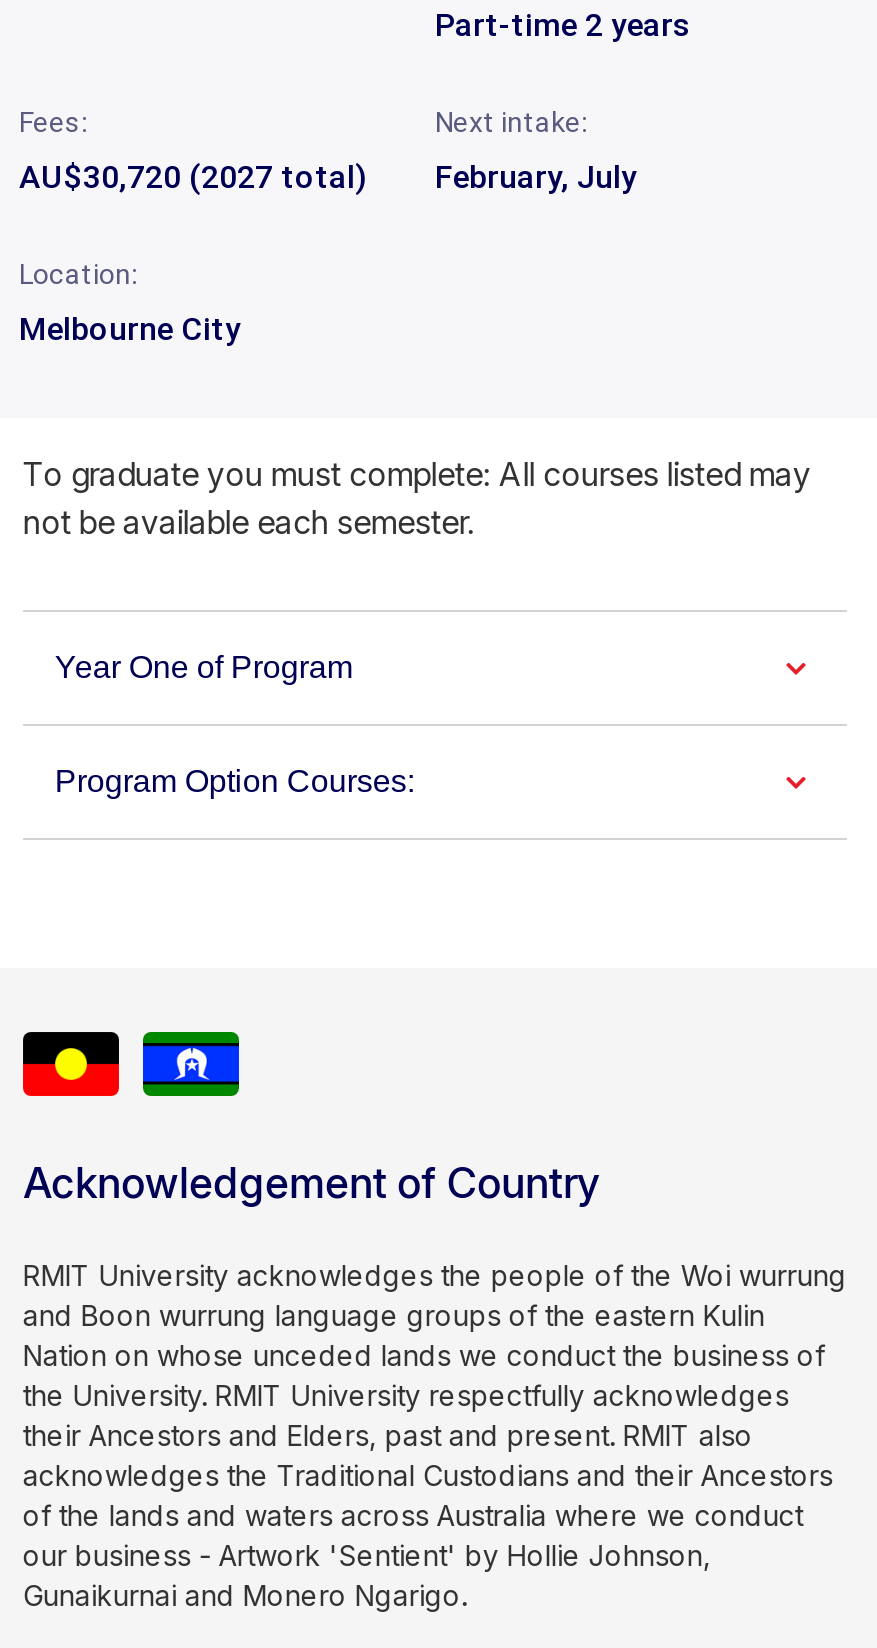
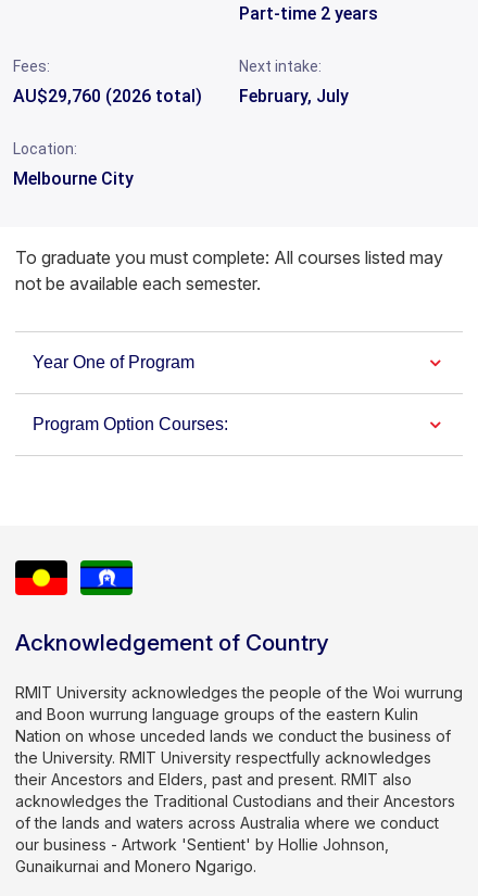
[19,158,637,196] AU$30,720 (2027 total) February, July -> [13,86,349,106] AU$29,760 (2026 total) February, July

